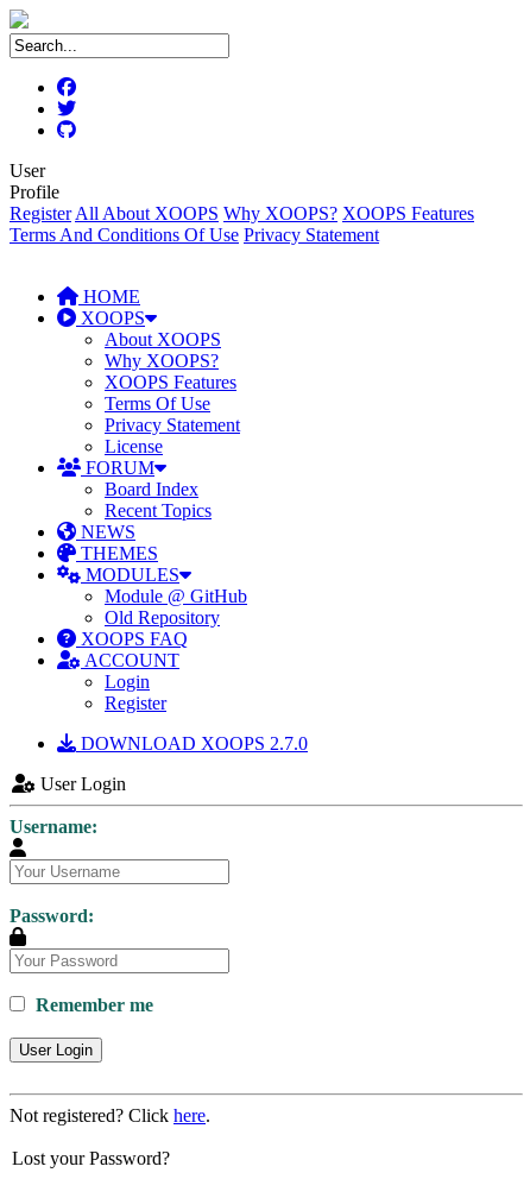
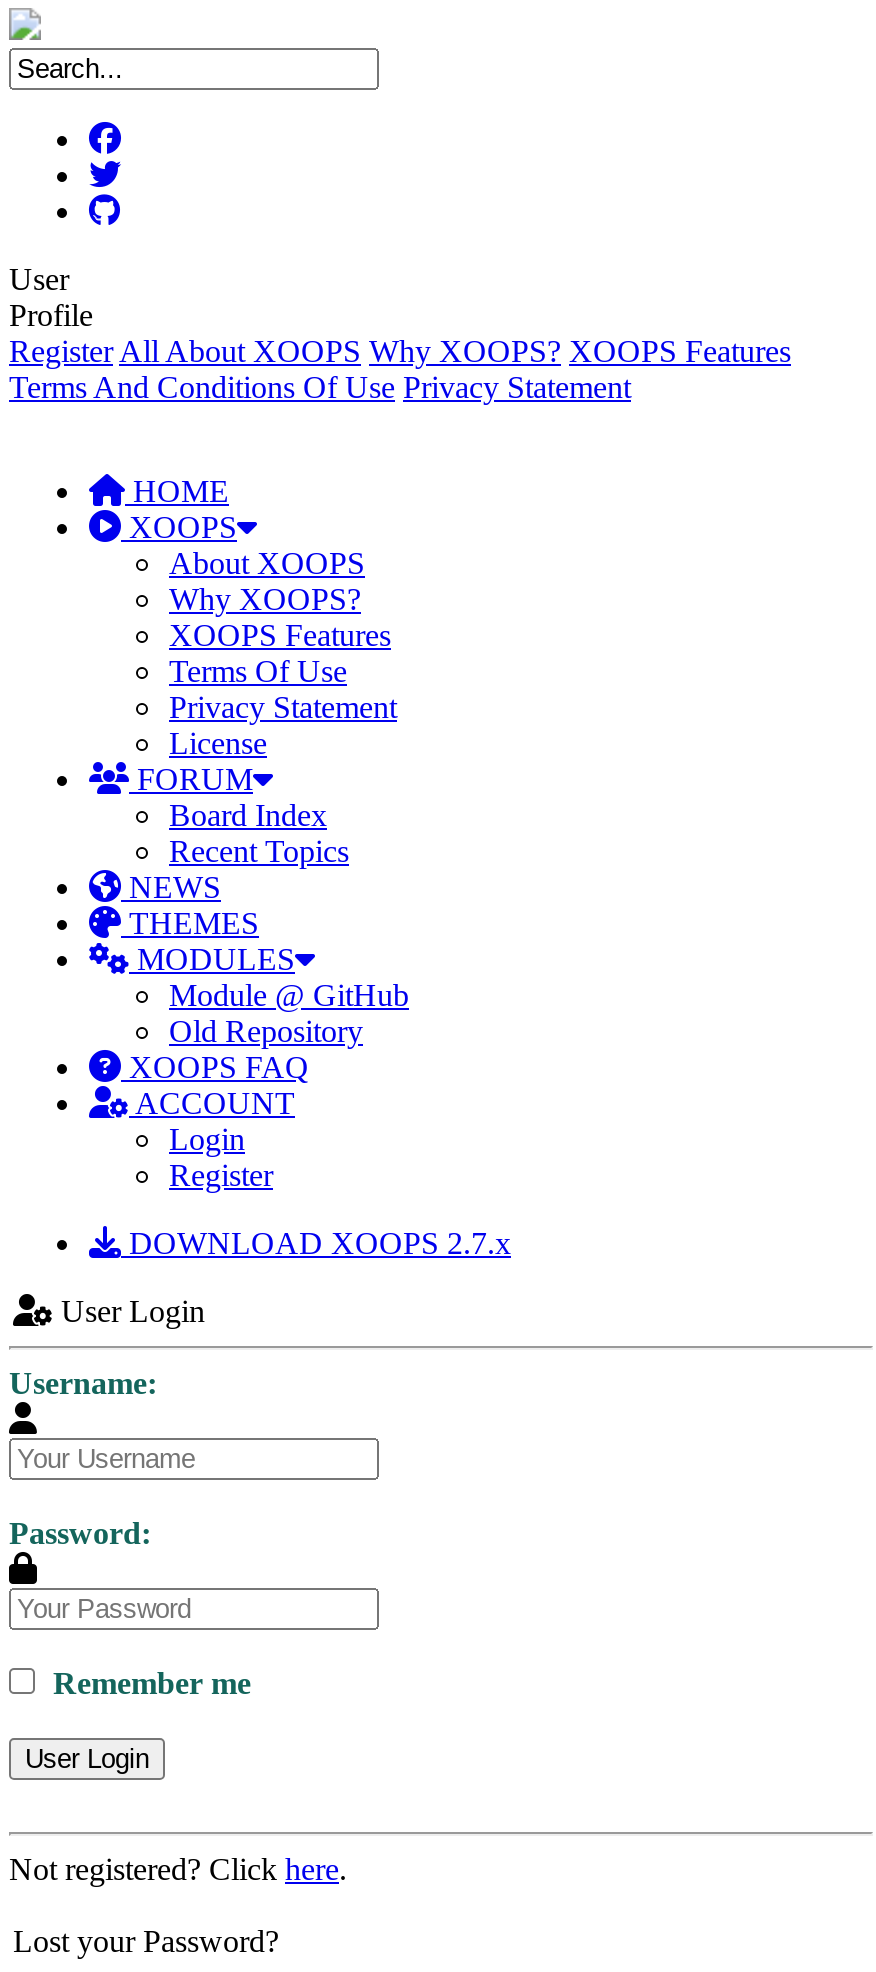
[76,733,308,754] DOWNLOAD XOOPS 2.7.0 -> [121,1226,511,1260] DOWNLOAD XOOPS 2.7.x

